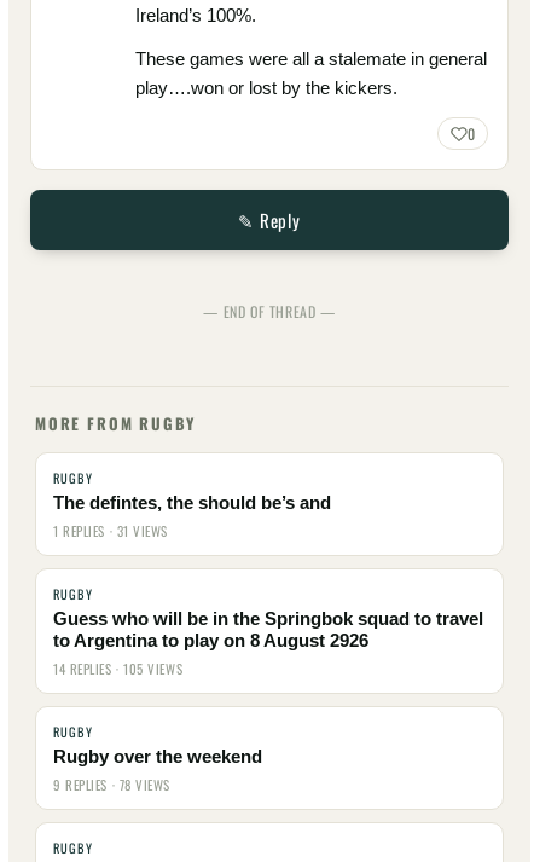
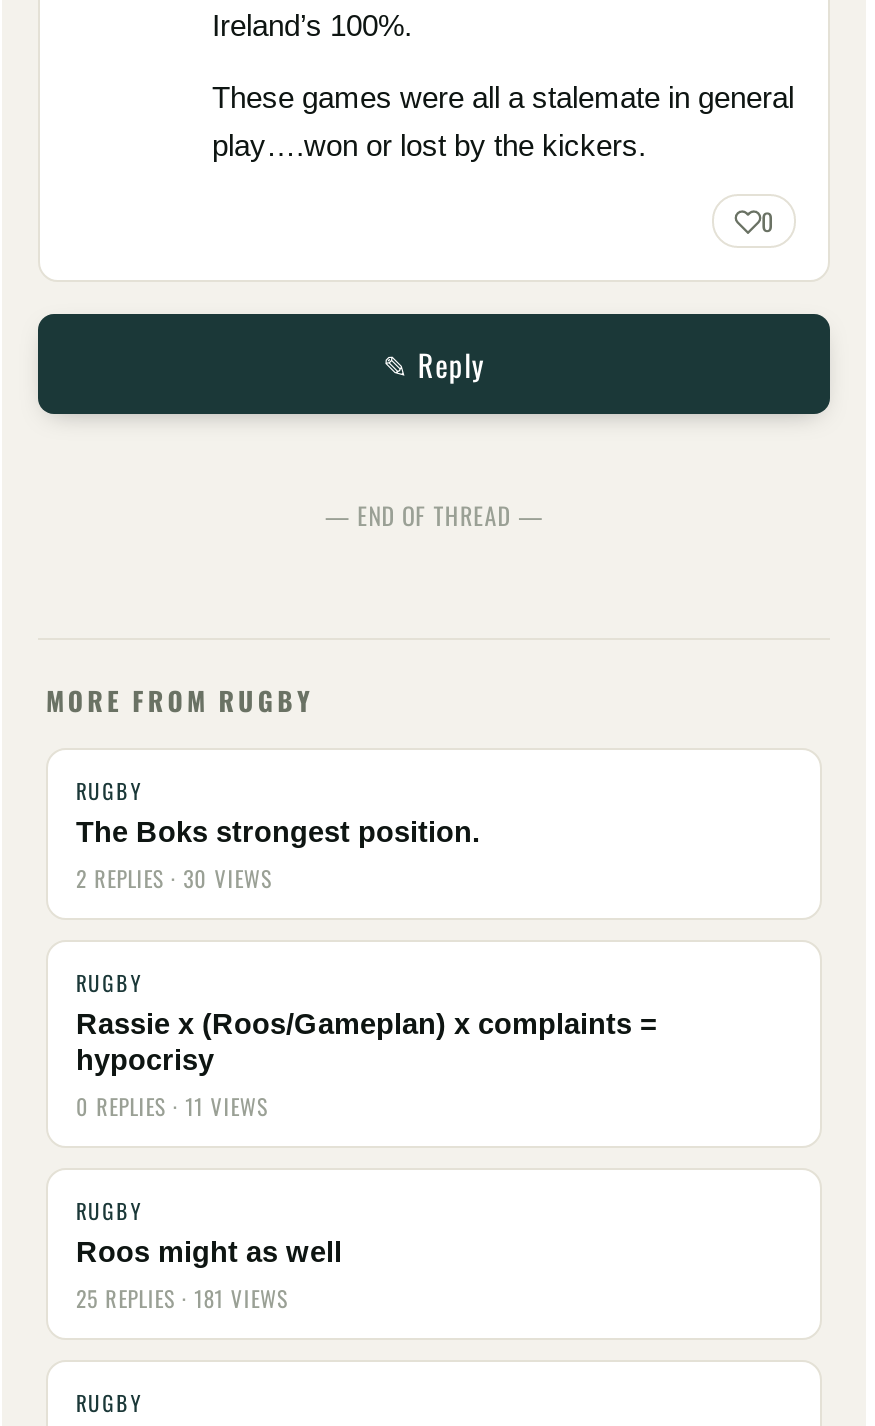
[53,493,331,540] The defintes, the should be’s and | 1 REPLIES · 31 VIEWS -> [76,816,480,894] The Boks strongest position. | 2 REPLIES · 30 VIEWS
[53,609,483,678] Guess who will be in the Springbok squad to travel | to Argentina to play on 8 August 2926 | 14 REPLIES · 105 VIEWS -> [76,1008,658,1122] Rassie x (Roos/Gameplan) x complaints = | hypocrisy | 0 REPLIES · 11 VIEWS
[53,747,262,794] Rugby over the weekend | 9 REPLIES · 78 VIEWS -> [76,1236,342,1314] Roos might as well | 25 REPLIES · 181 VIEWS

